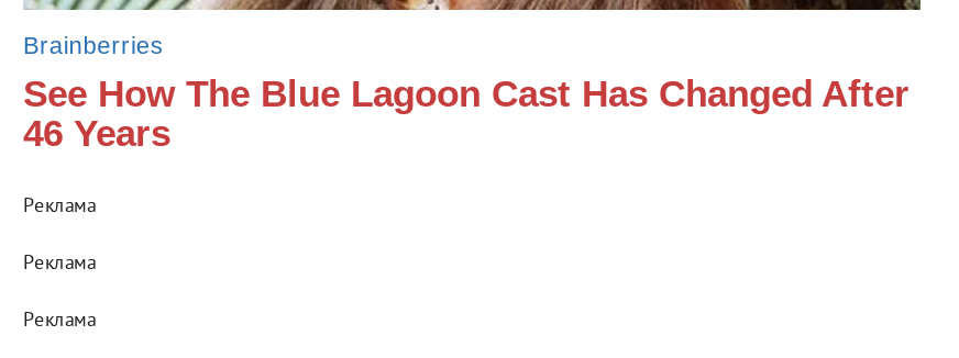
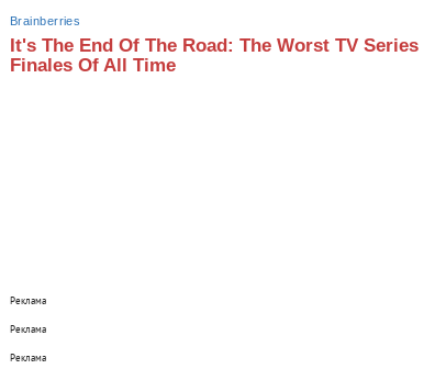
[23,73,910,154] See How The Blue Lagoon Cast Has Changed After | 46 Years -> [10,35,419,76] It's The End Of The Road: The Worst TV Series | Finales Of All Time

